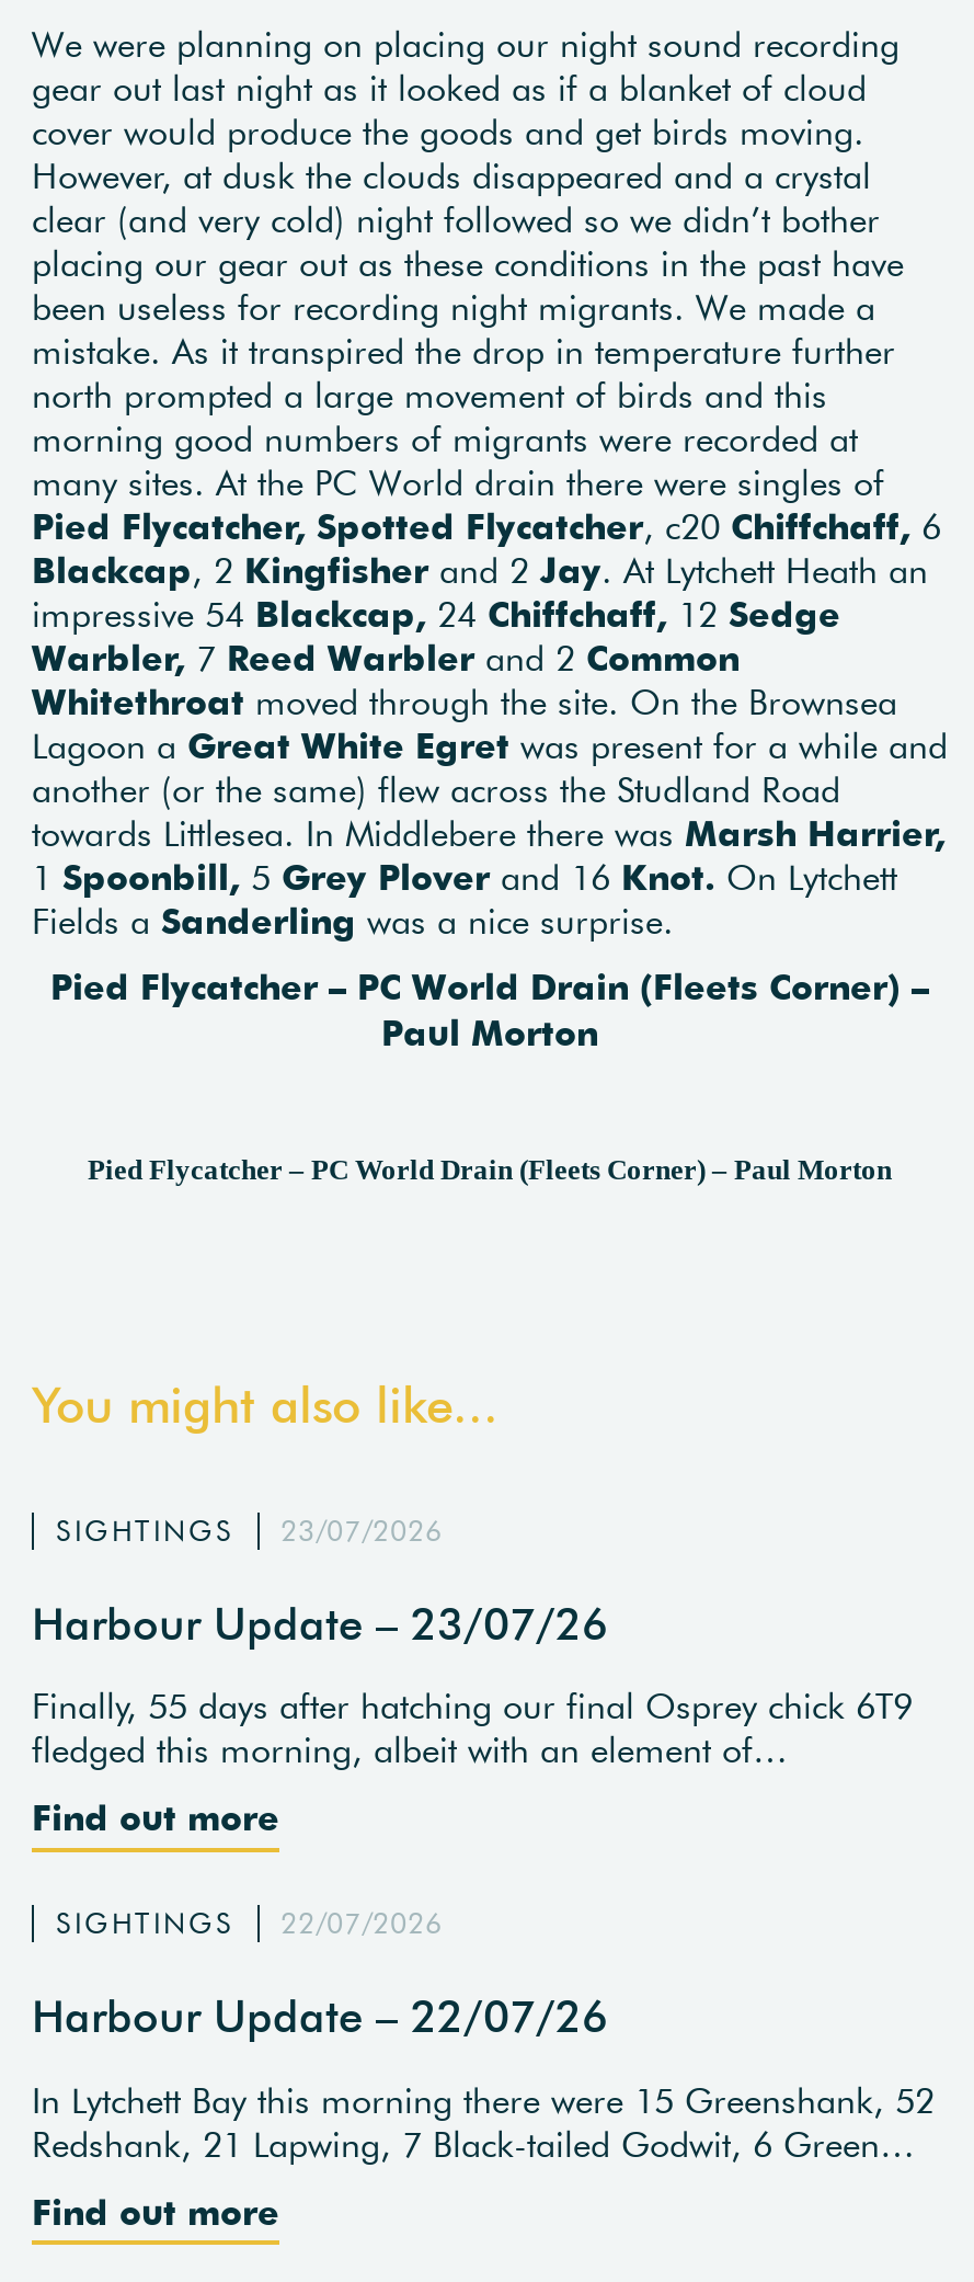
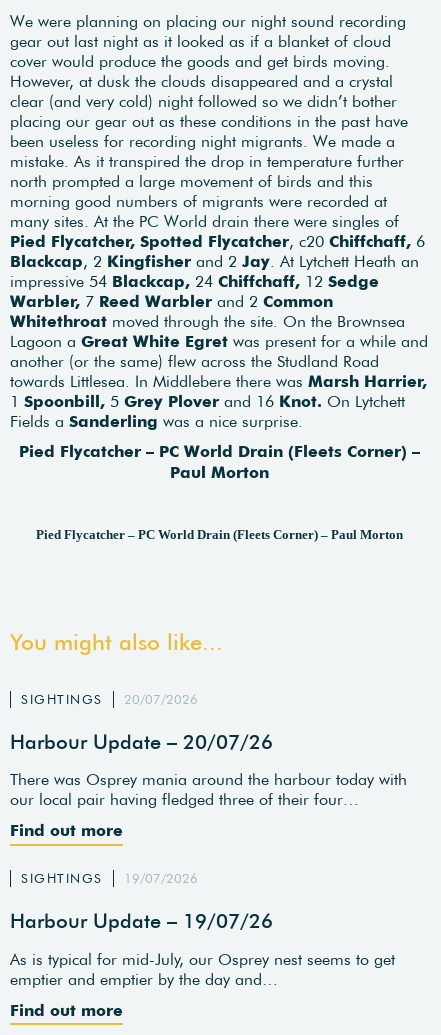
[56,1512,443,1549] SIGHTINGS 23/07/2026 -> [21,691,197,708] SIGHTINGS 20/07/2026
[32,1595,608,1650] Harbour Update – 23/07/26 -> [10,728,273,753] Harbour Update – 20/07/26
[32,1684,913,1772] Finally, 55 days after hatching our final Osprey chick 6T9 | fledged this morning, albeit with an element of… -> [10,769,407,809] There was Osprey mania around the harbour today with | our local pair having fledged three of their four…
[56,1905,443,1942] SIGHTINGS 22/07/2026 -> [21,870,197,887] SIGHTINGS 19/07/2026
[32,1988,608,2043] Harbour Update – 22/07/26 -> [10,908,273,933] Harbour Update – 19/07/26
[32,2077,935,2165] In Lytchett Bay this morning there were 15 Greenshank, 52 | Redshank, 21 Lapwing, 7 Black-tailed Godwit, 6 Green… -> [10,949,395,989] As is typical for mid-July, our Osprey nest seems to get | emptier and emptier by the day and…

